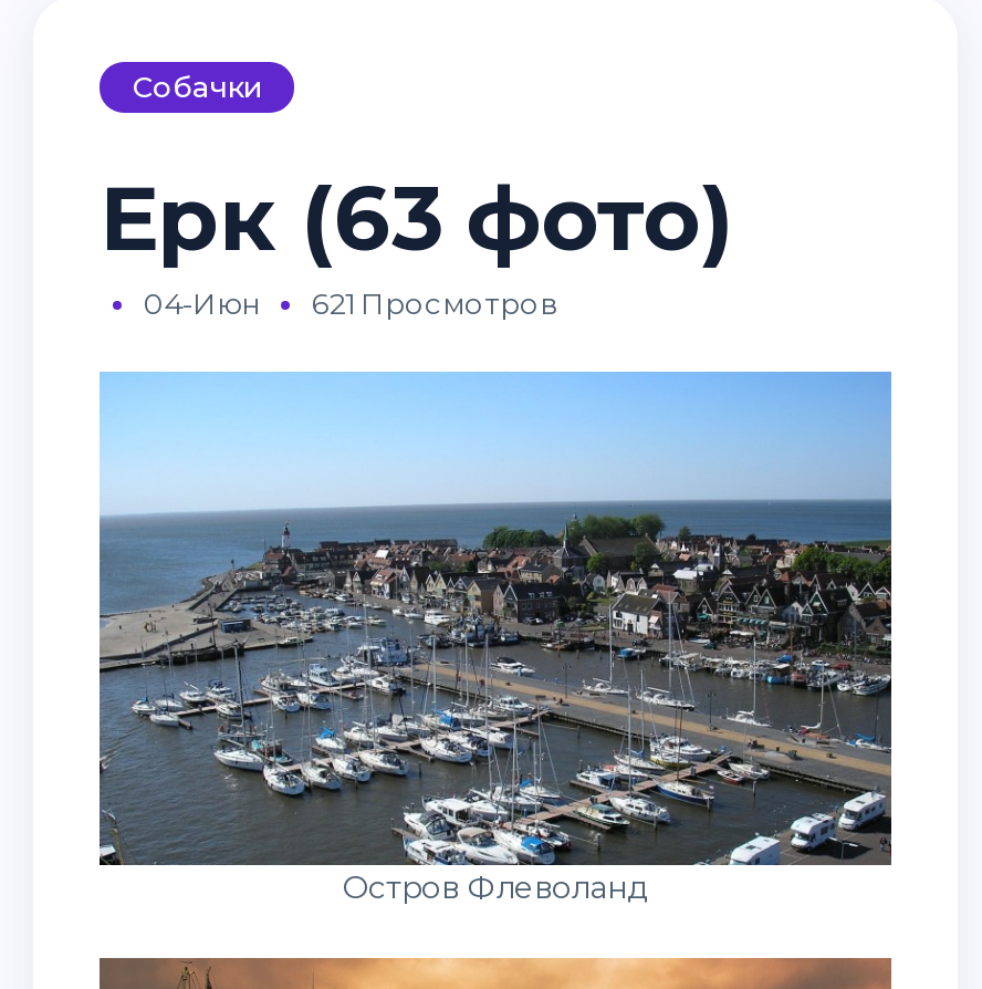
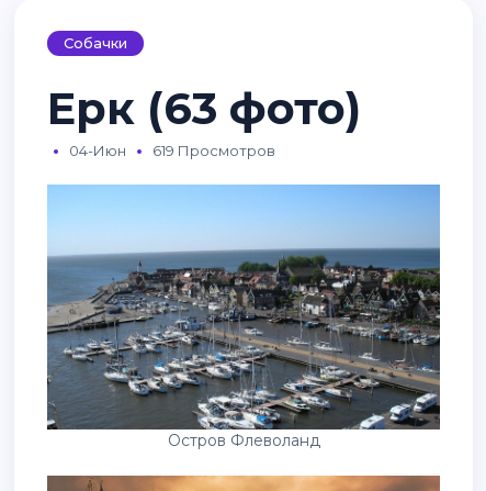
[144,285,557,321] 04-Июн 621 Просмотров -> [69,142,275,159] 04-Июн 619 Просмотров

